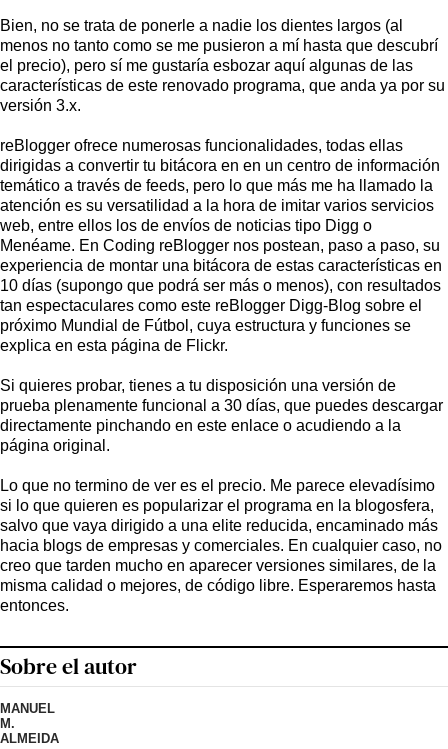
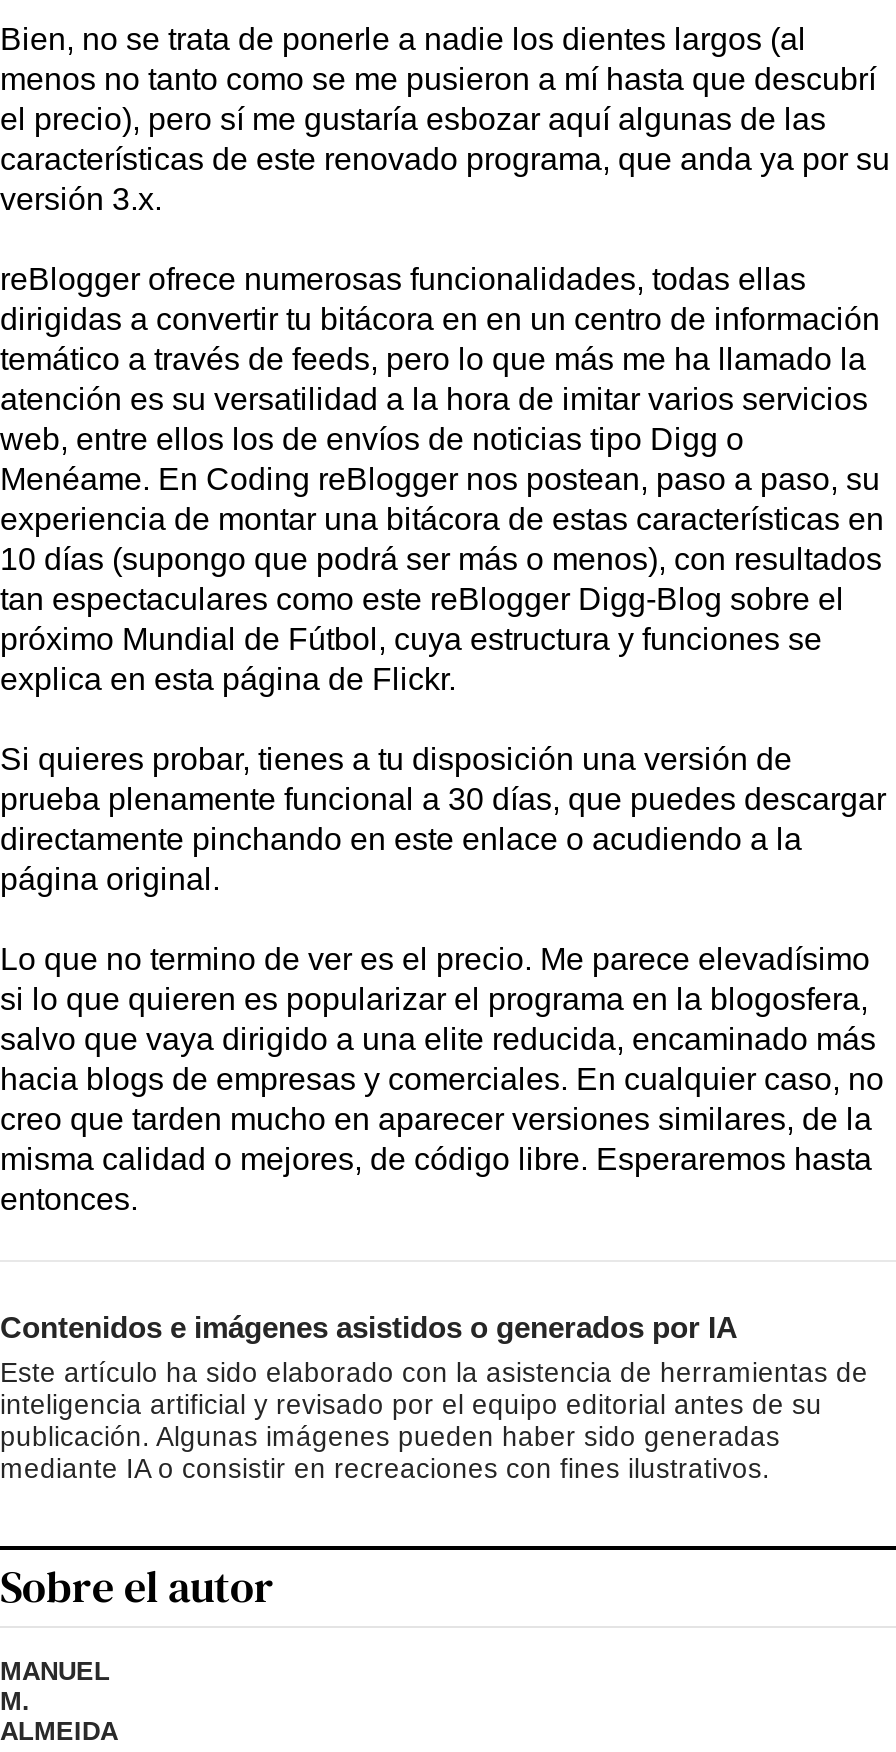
none -> [0,1310,868,1484] Contenidos e imágenes asistidos o generados por IA | Este artículo ha sido elaborado con la asistencia de herramientas de | inteligencia artificial y revisado por el equipo editorial antes de su | publicación. Algunas imágenes pueden haber sido generadas | mediante IA o consistir en recreaciones con fines ilustrativos.

